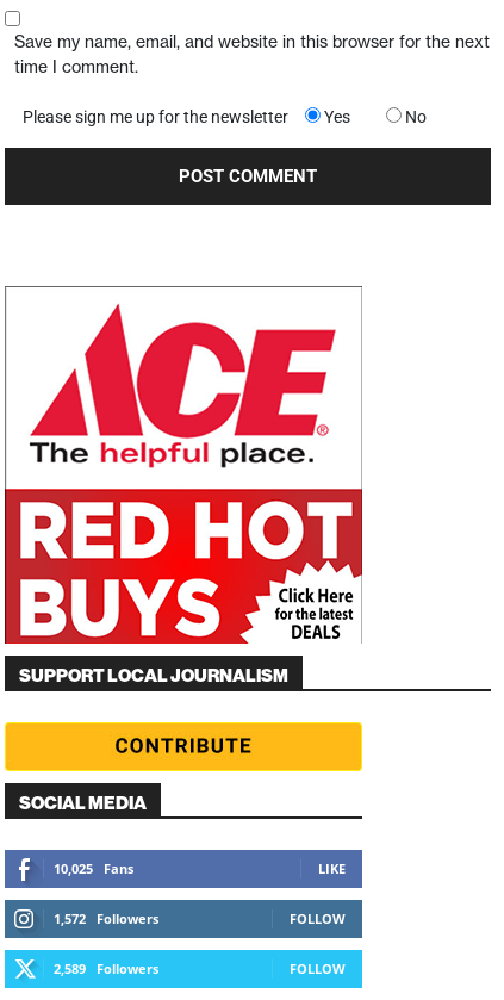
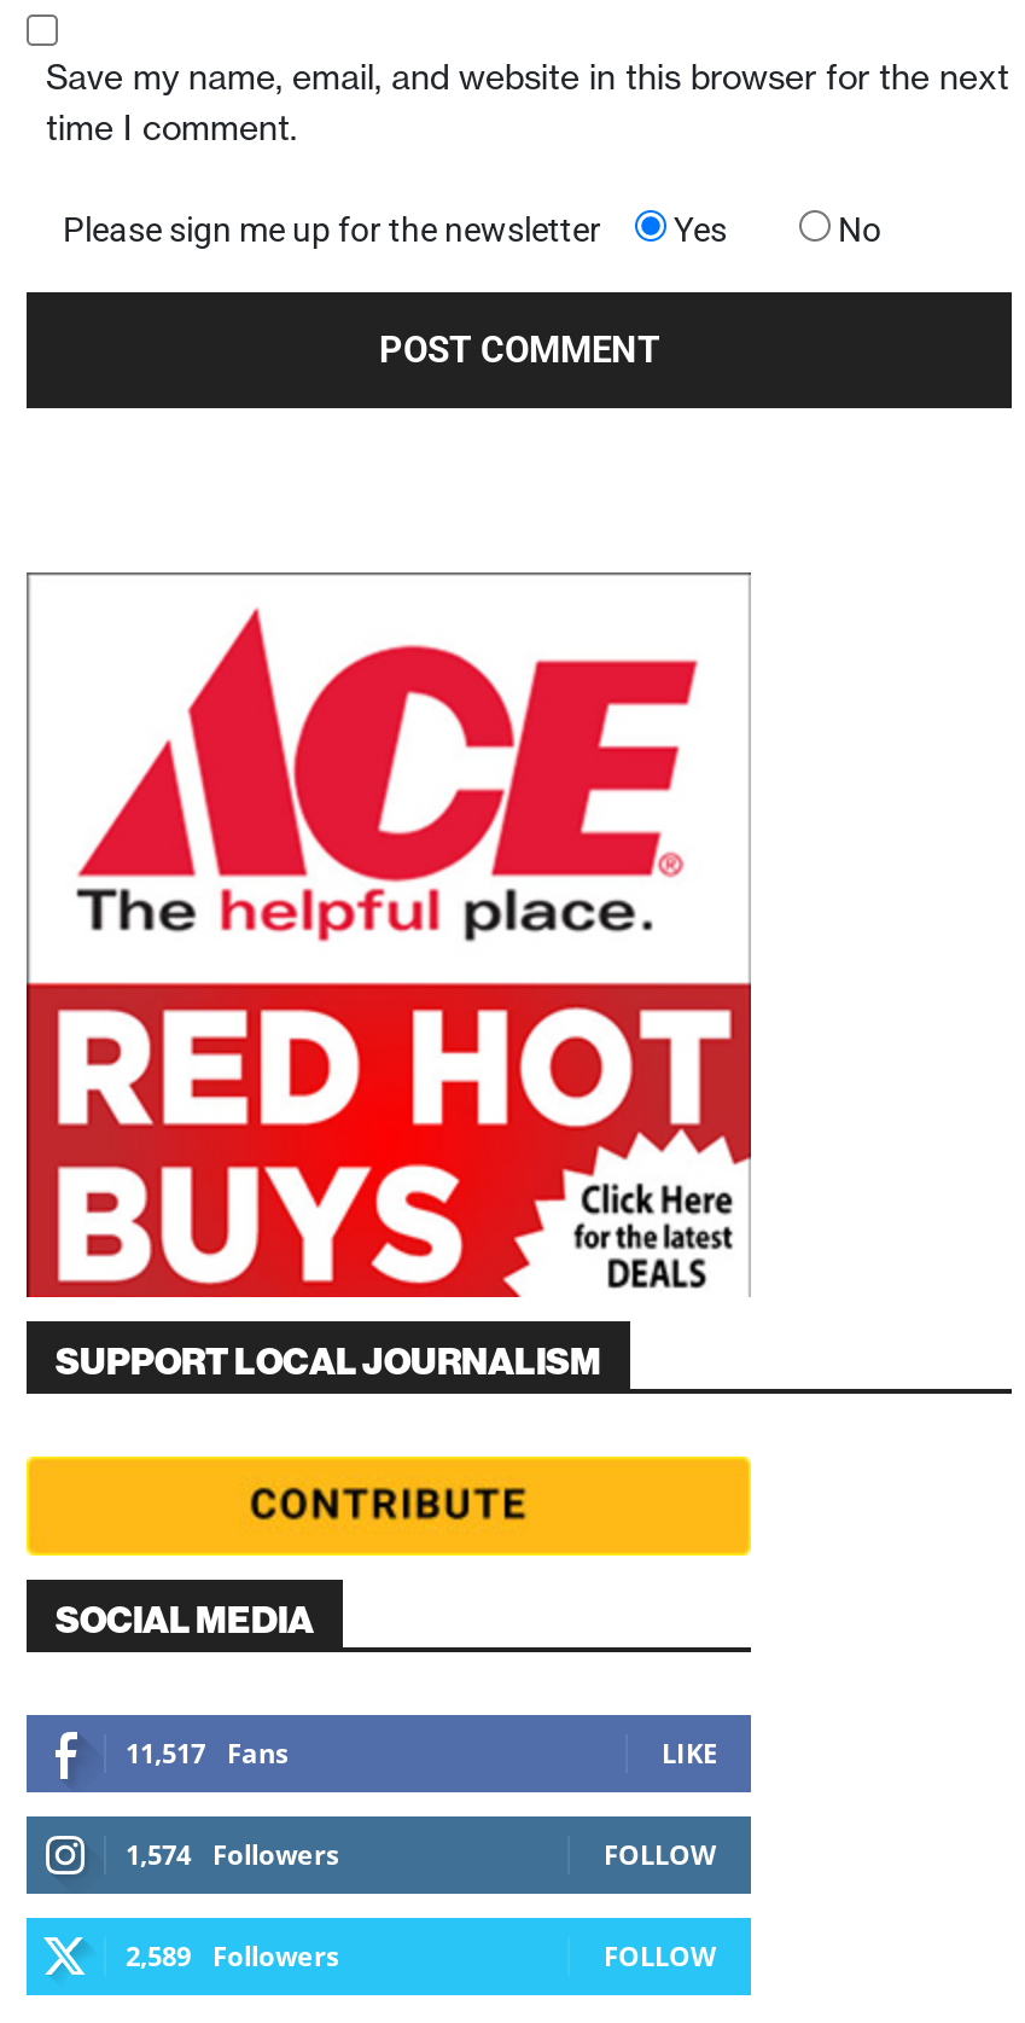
[54,859,133,877] 10,025 Fans -> [126,1734,287,1771] 11,517 Fans
[54,909,158,927] 1,572 Followers -> [126,1836,338,1872] 1,574 Followers

